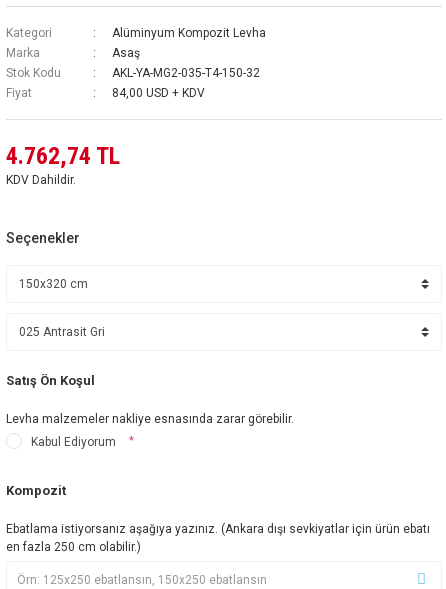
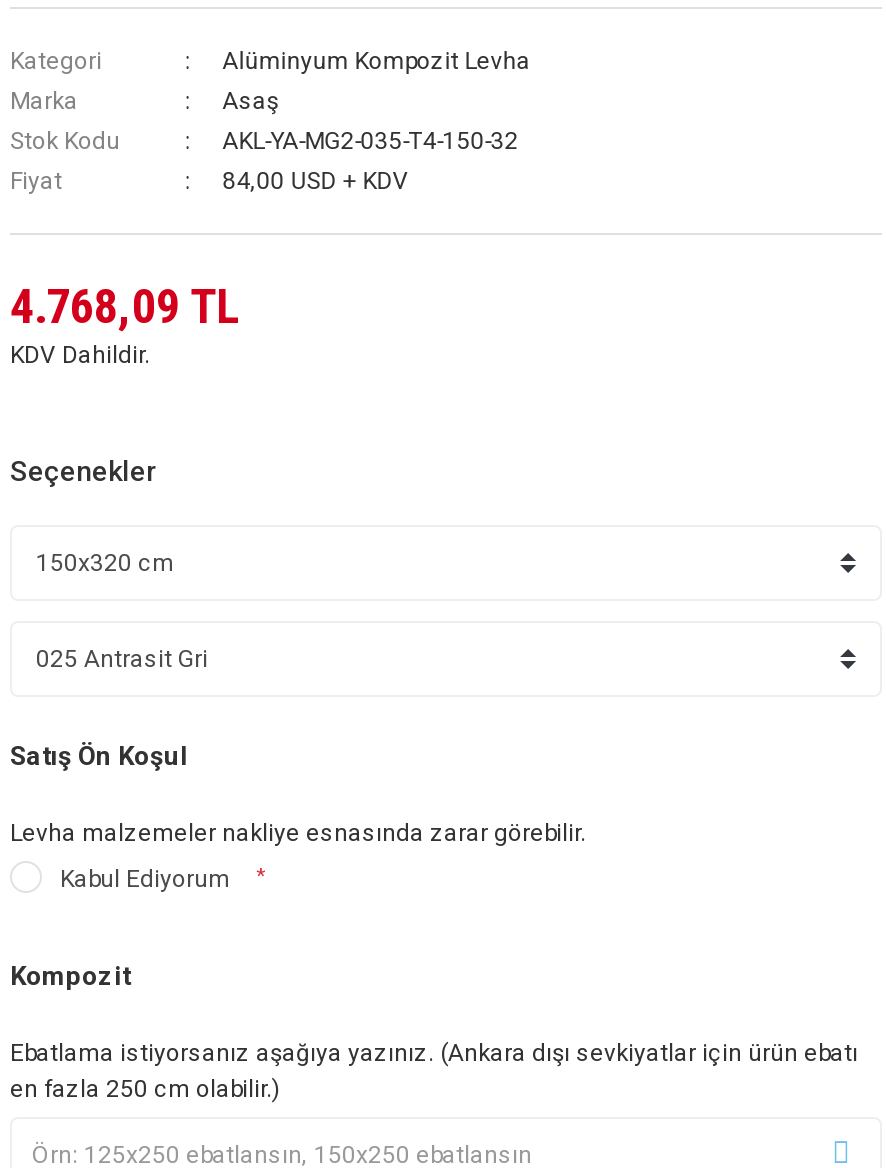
[6,142,120,170] 4.762,74 TL -> [10,279,238,335] 4.768,09 TL

